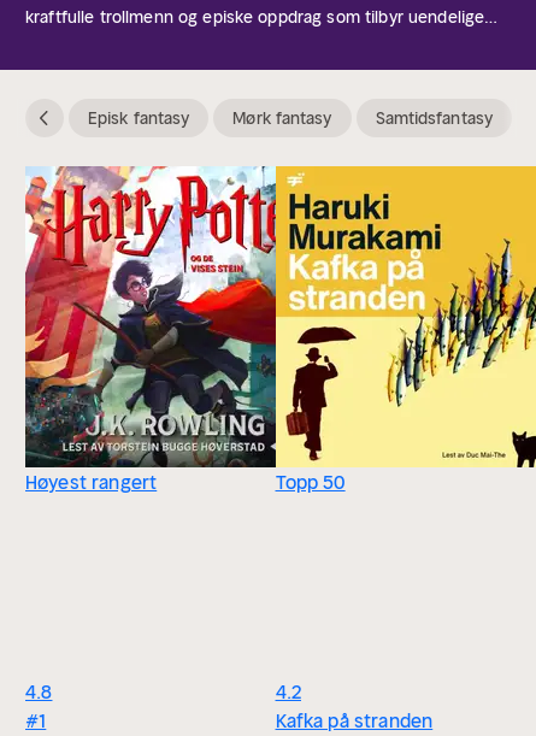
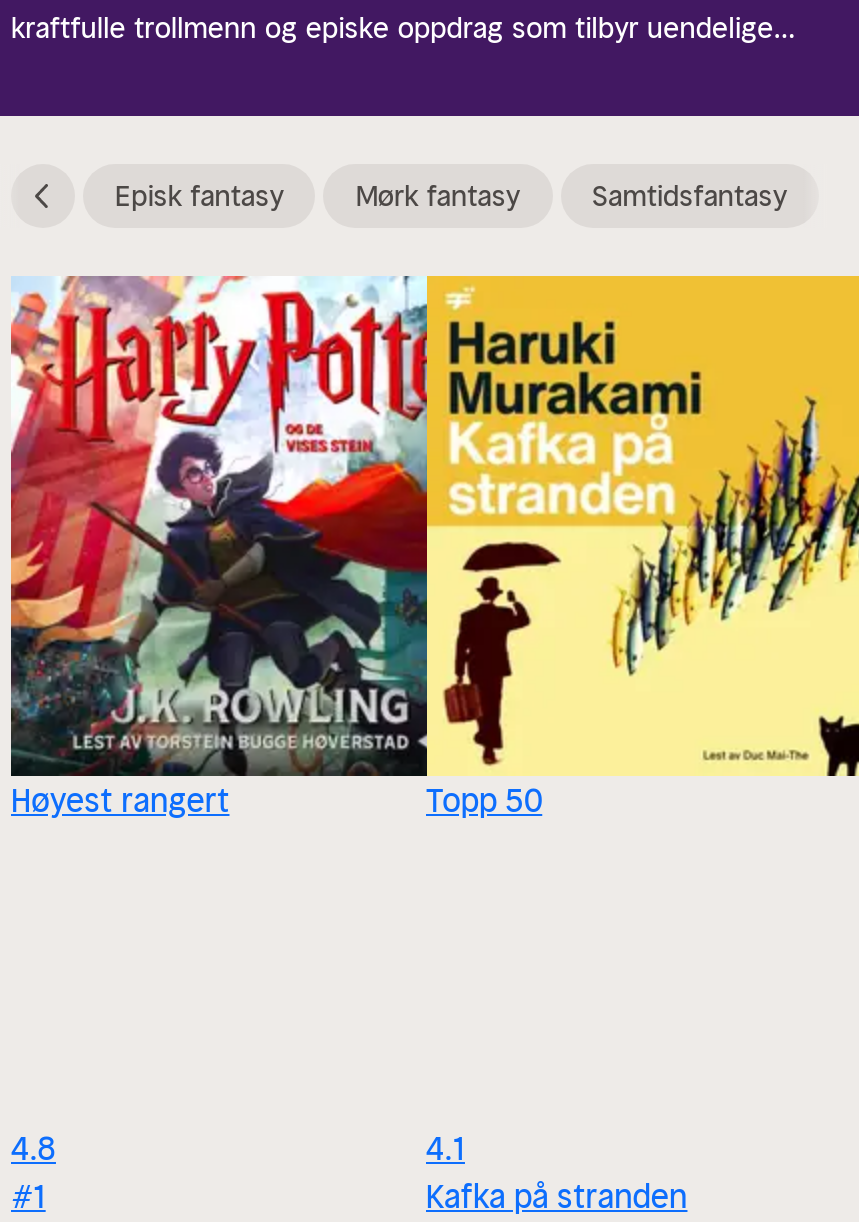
[275,679,301,703] 4.2 -> [426,1128,465,1168] 4.1

